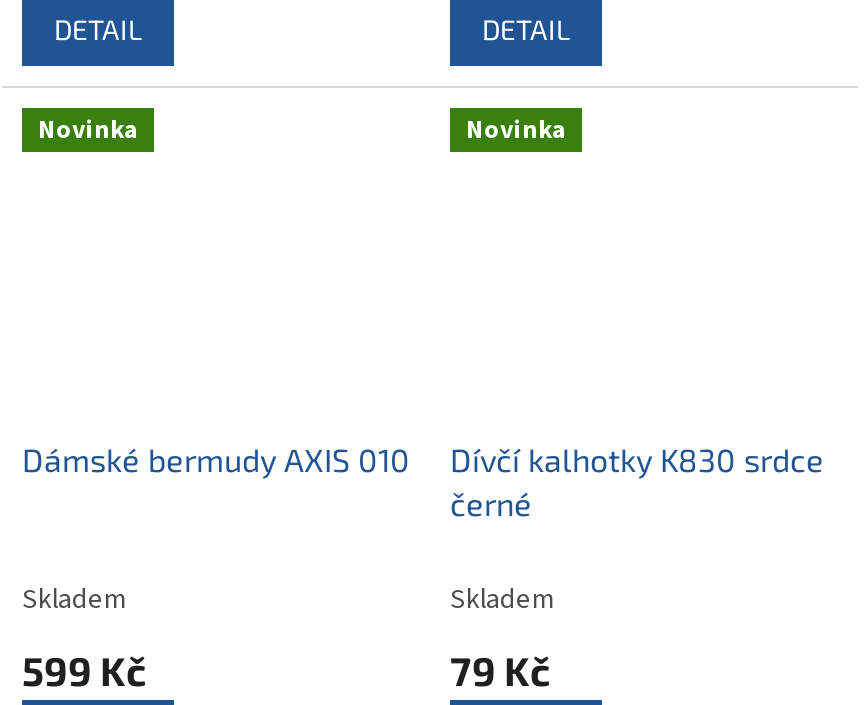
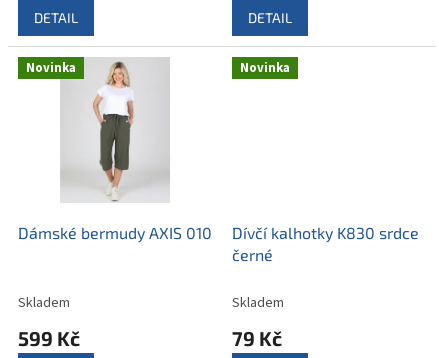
none -> [60,57,170,203] [image]

